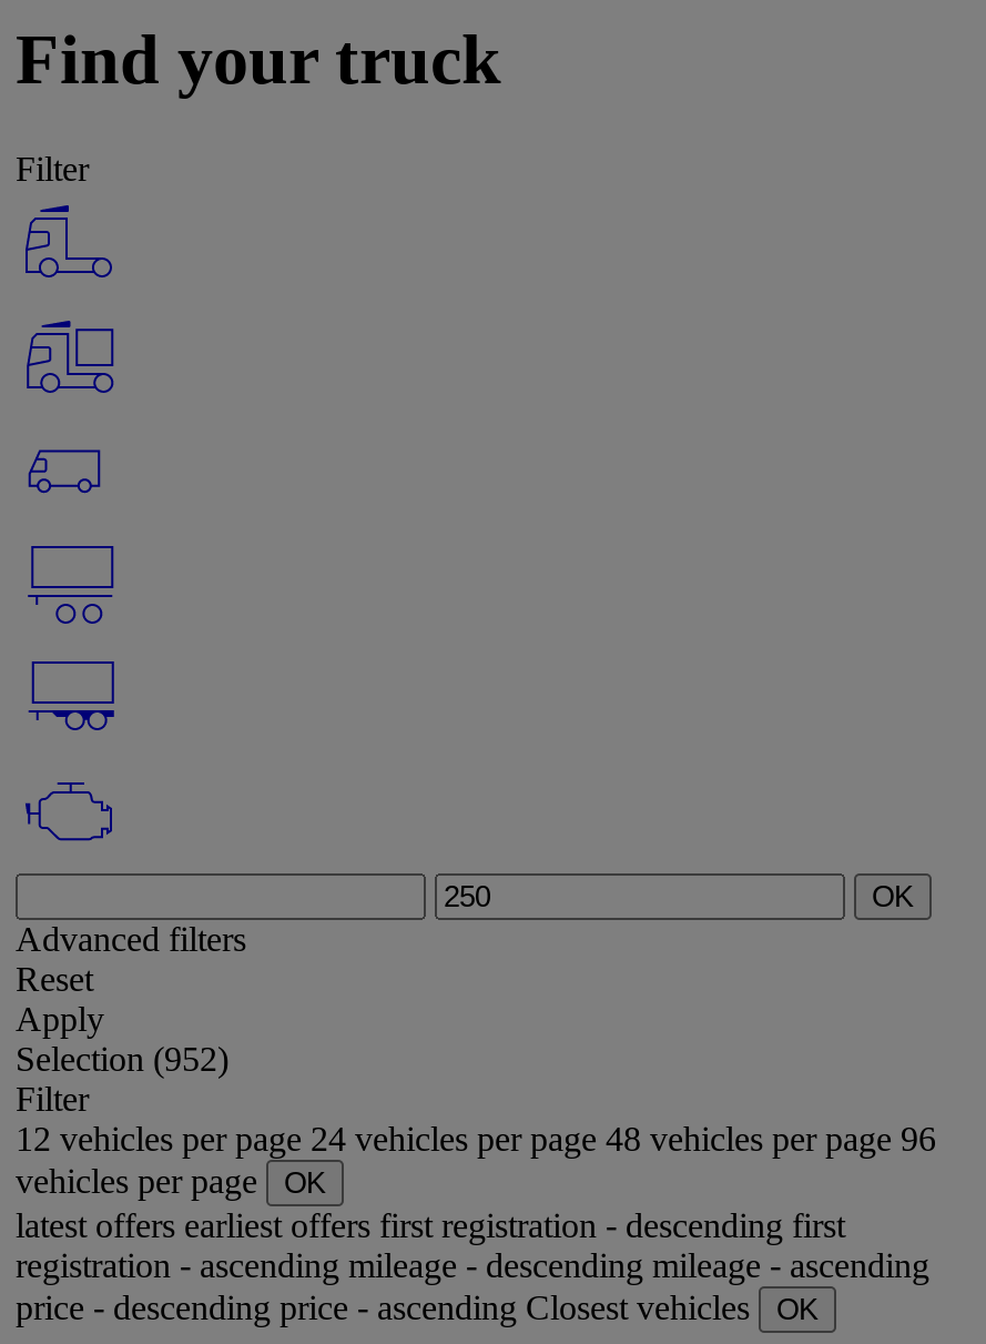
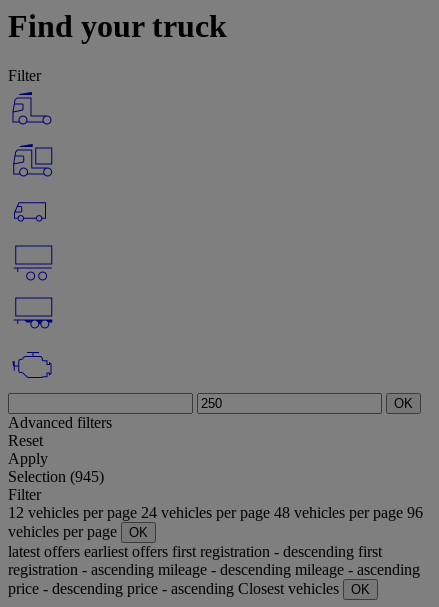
[16,1040,228,1077] Selection (952) -> [8,468,104,485] Selection (945)

